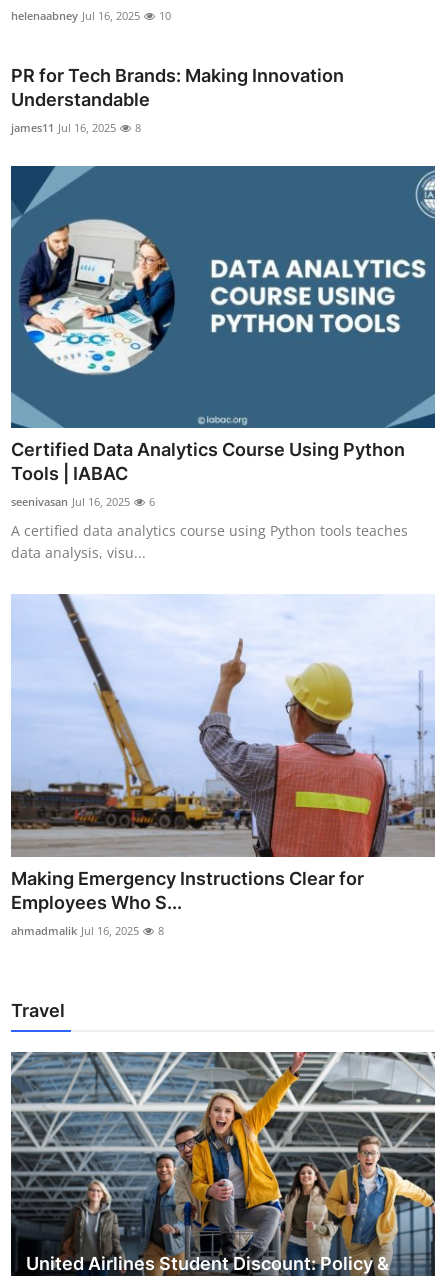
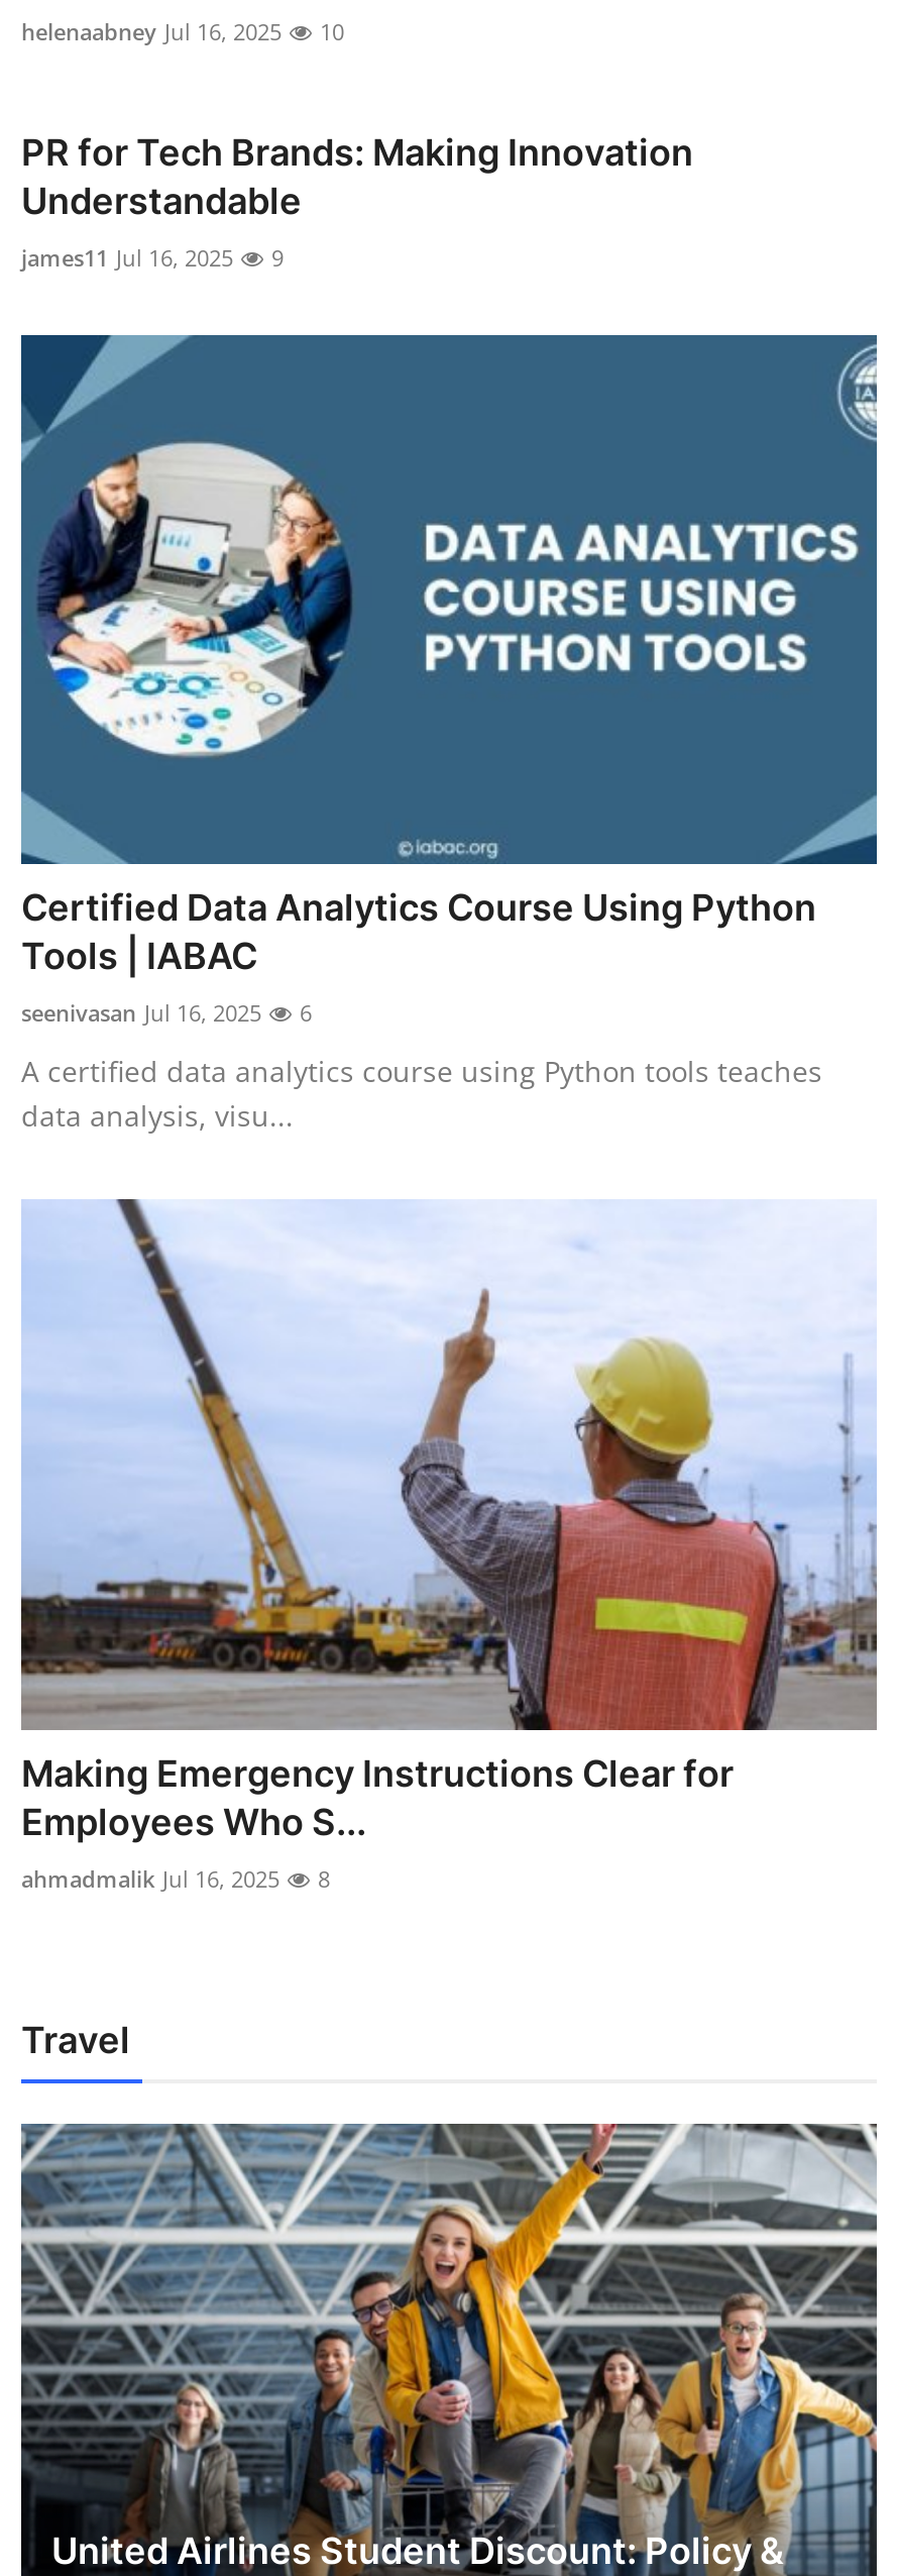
[11,120,141,135] james11 Jul 16, 2025 8 -> [21,242,284,272] james11 Jul 16, 2025 9

